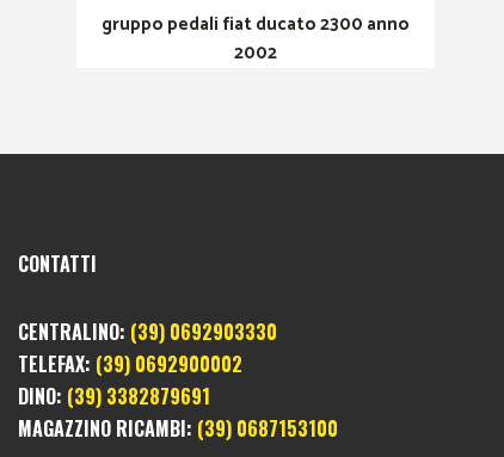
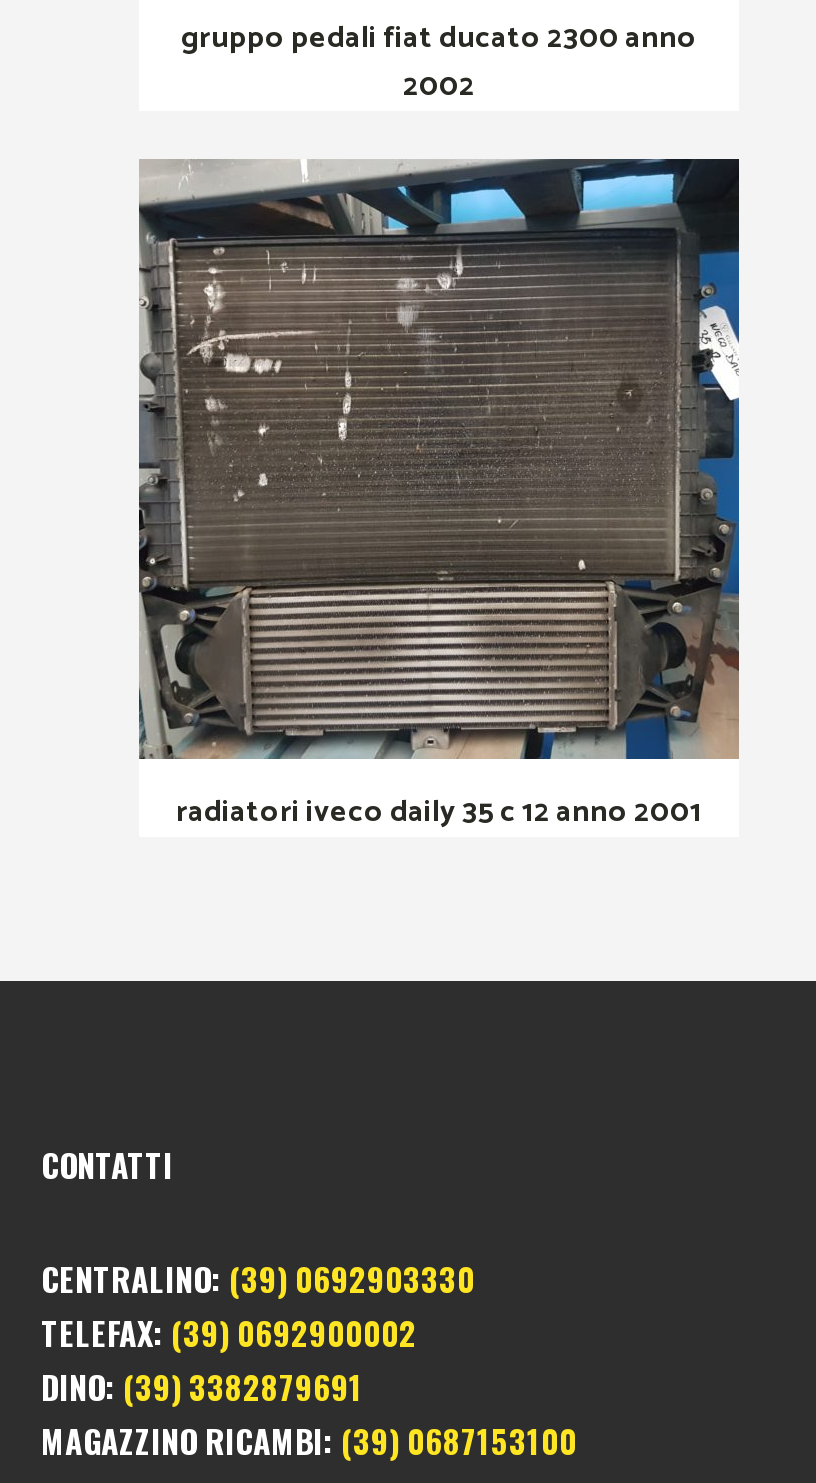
none -> [137,157,741,836] [image] | radiatori iveco daily 35 c 12 anno 2001

